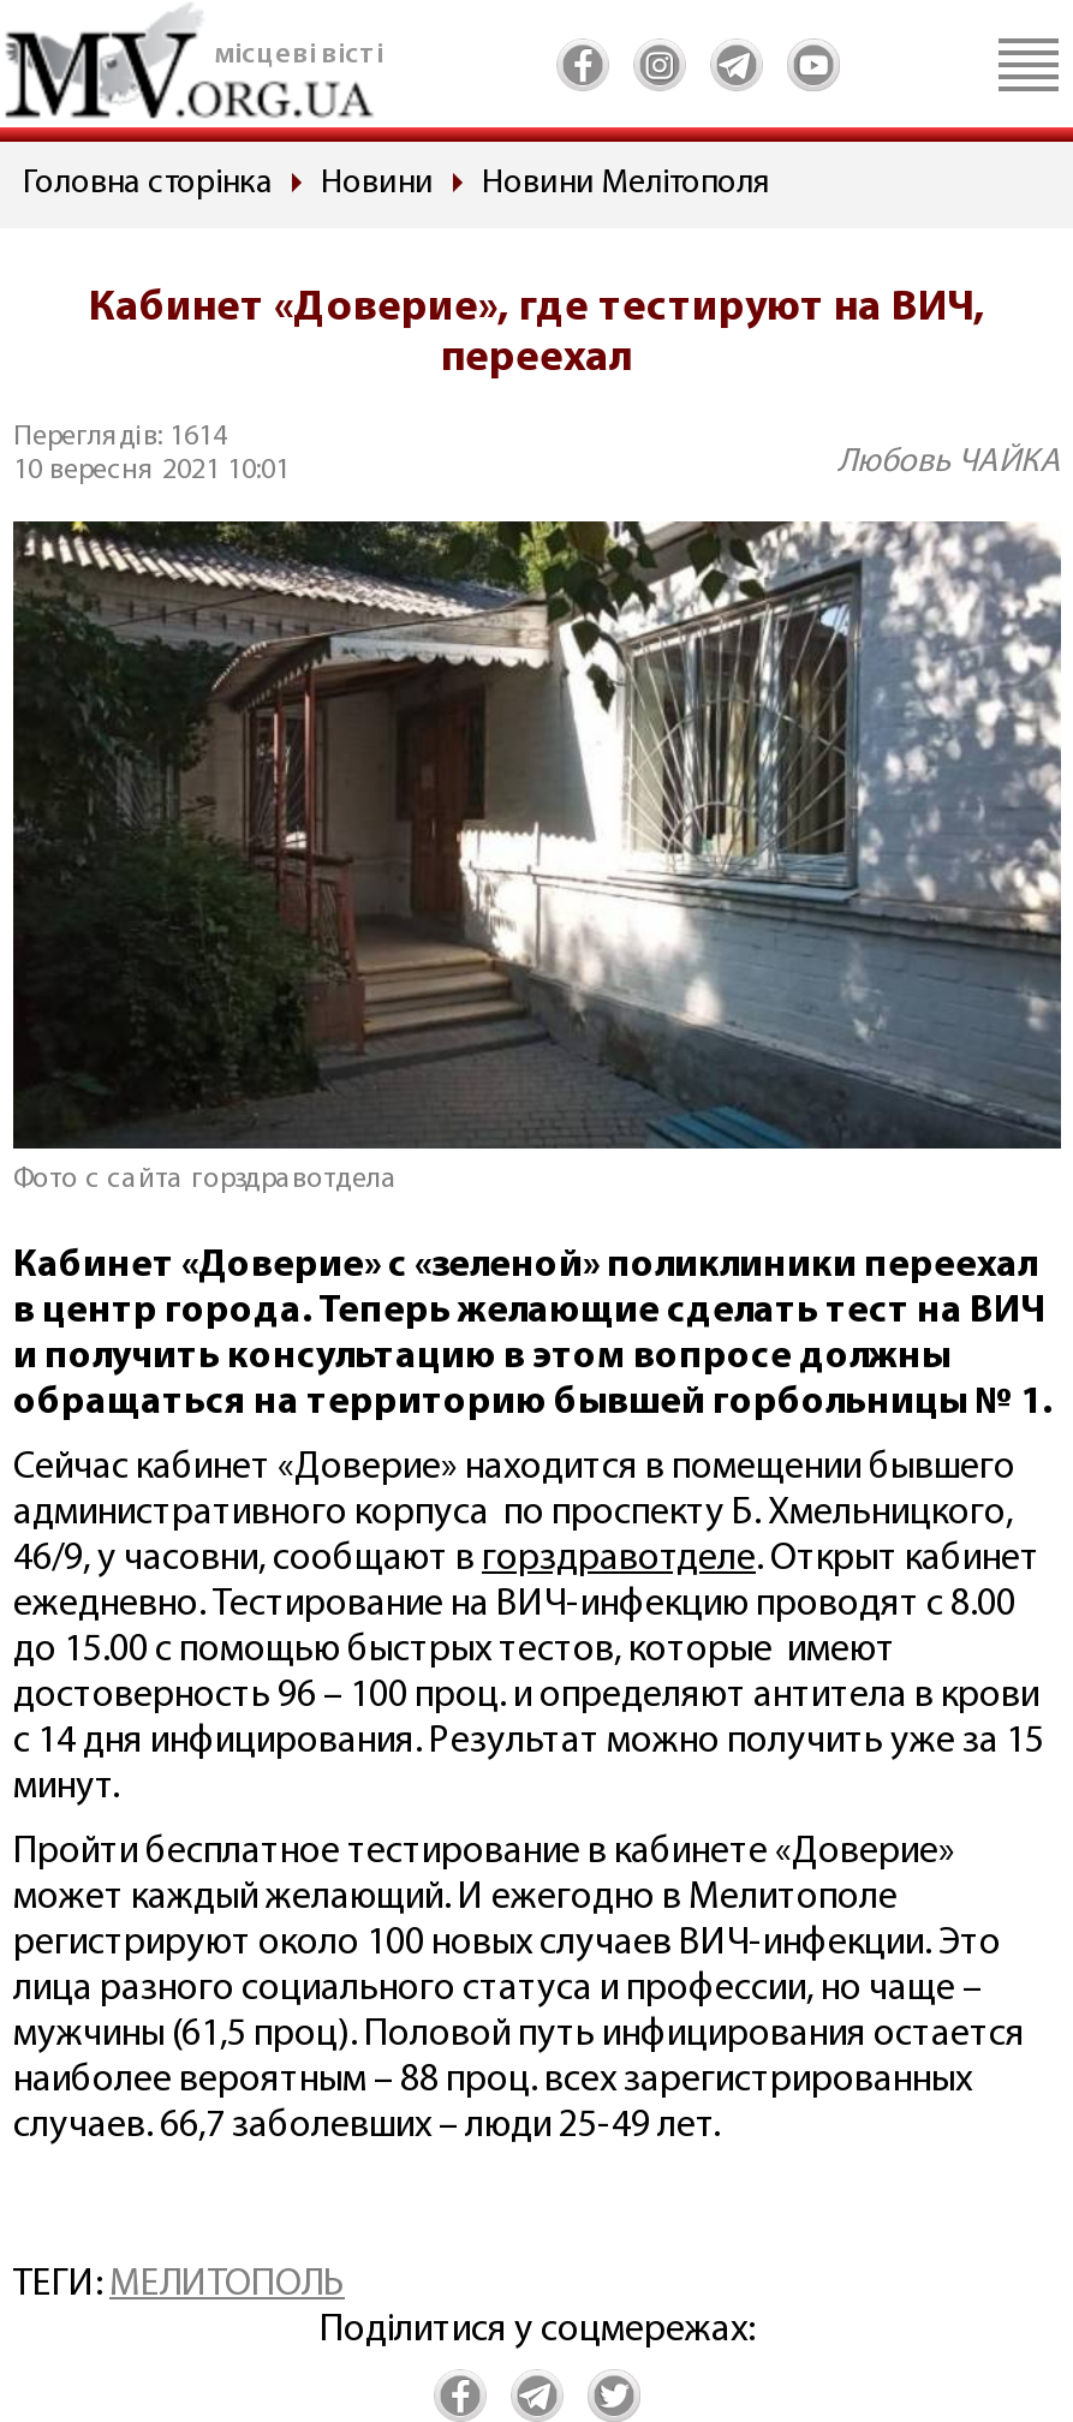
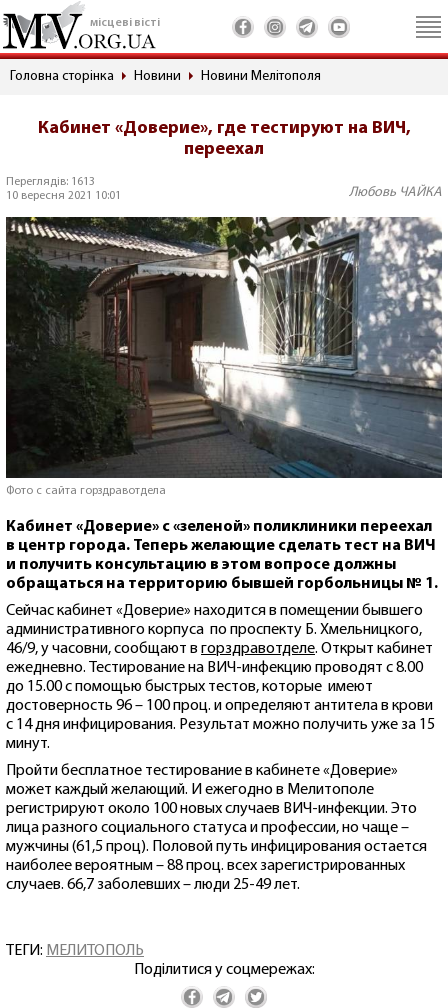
[13,423,227,452] Переглядів: 1614 -> [6,176,95,188] Переглядів: 1613

